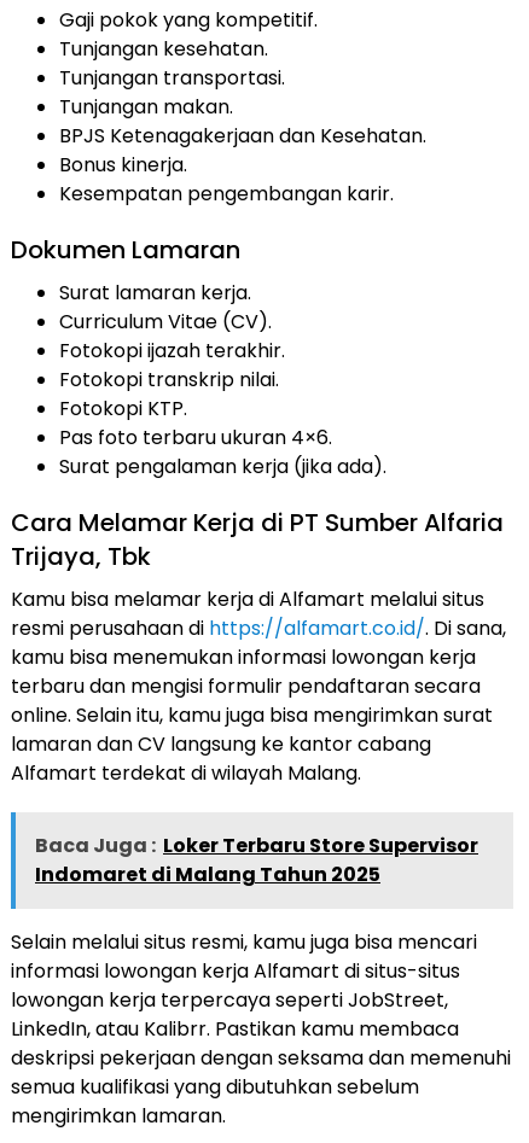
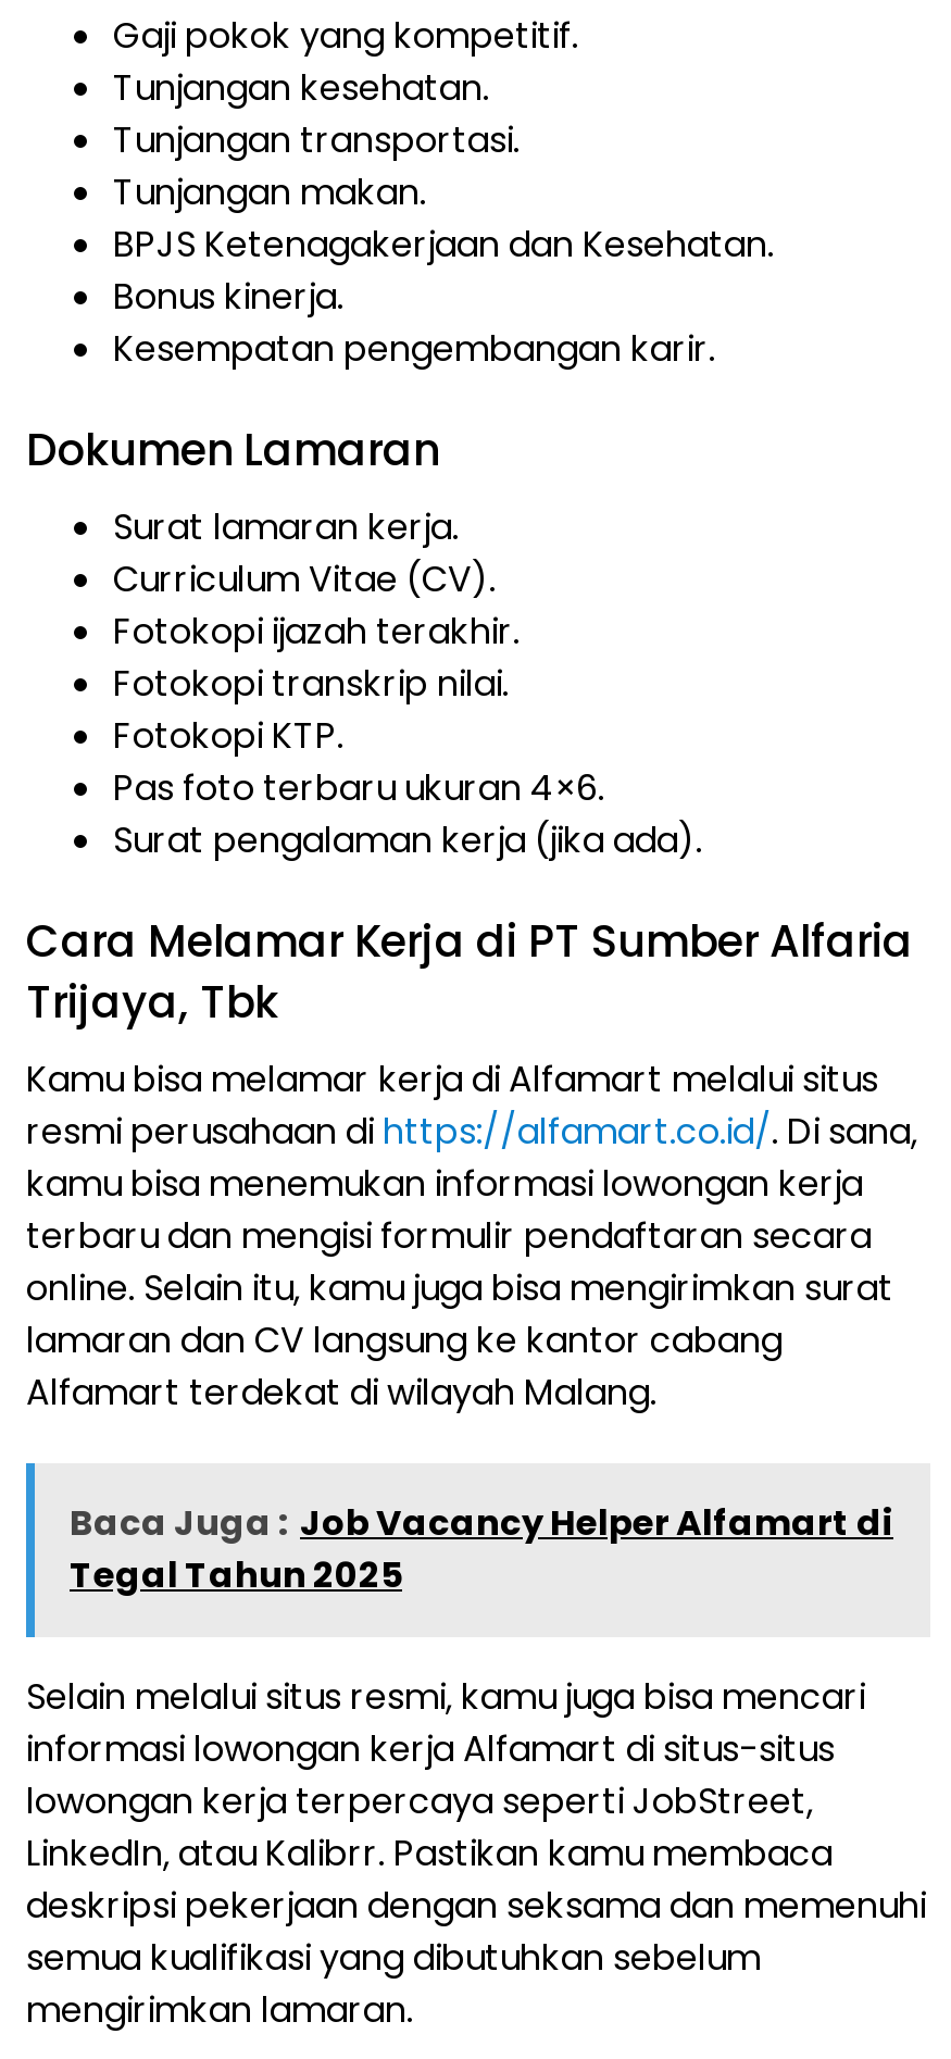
[35,832,478,888] Baca Juga : Loker Terbaru Store Supervisor | Indomaret di Malang Tahun 2025 -> [70,1498,893,1600] Baca Juga : Job Vacancy Helper Alfamart di | Tegal Tahun 2025

